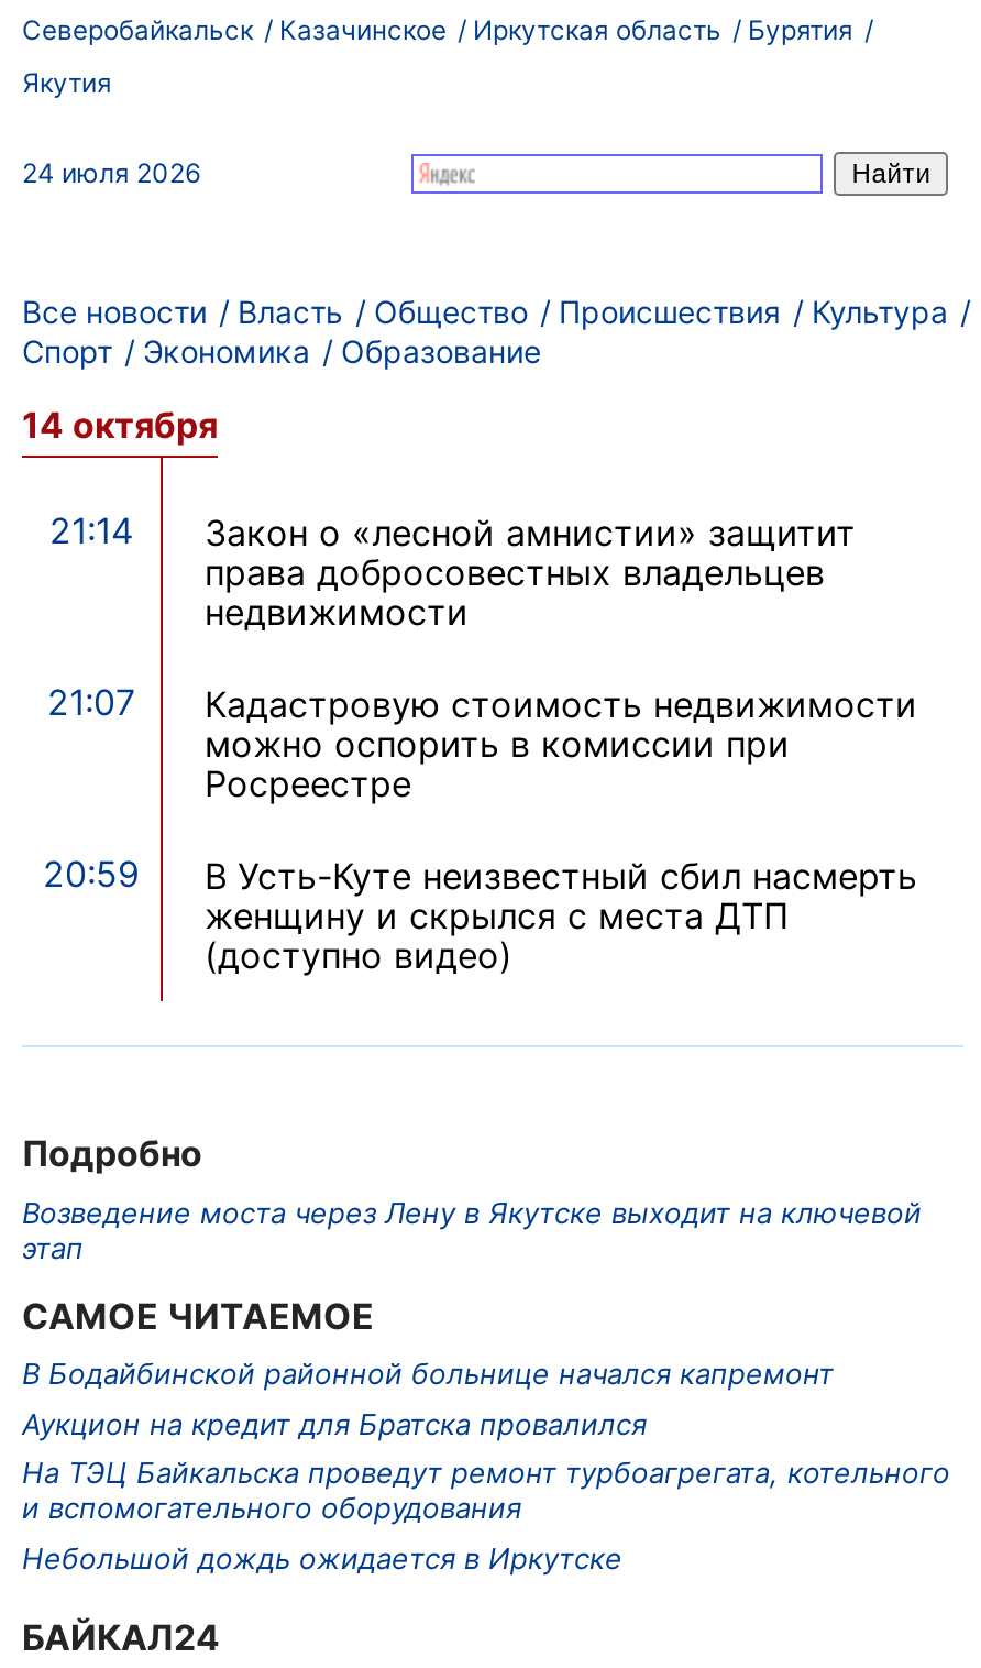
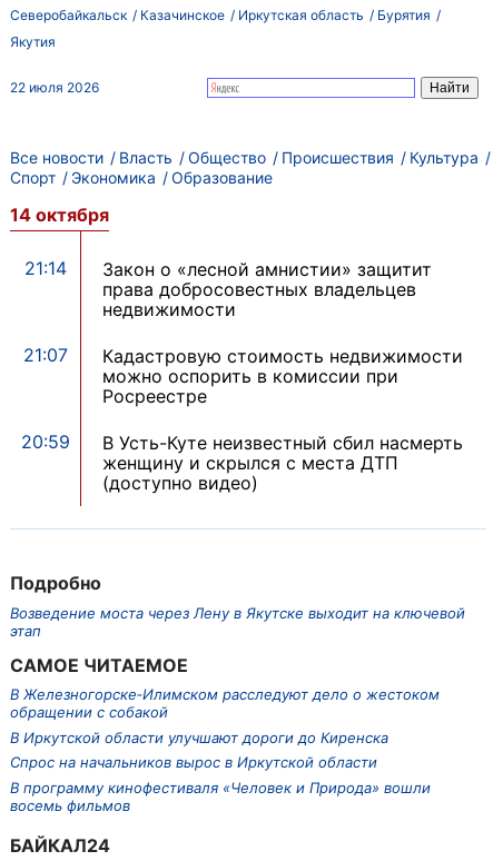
[22,155,200,188] 24 июля 2026 -> [10,78,99,95] 22 июля 2026
[22,1356,950,1574] В Бодайбинской районной больнице начался капремонт | Аукцион на кредит для Братска провалился | На ТЭЦ Байкальска проведут ремонт турбоагрегата, котельного | и вспомогательного оборудования | Небольшой дождь ожидается в Иркутске -> [10,685,440,814] В Железногорске‑Илимском расследуют дело о жестоком | обращении с собакой | В Иркутской области улучшают дороги до Киренска | Спрос на начальников вырос в Иркутской области | В программу кинофестиваля «Человек и Природа» вошли | восемь фильмов

